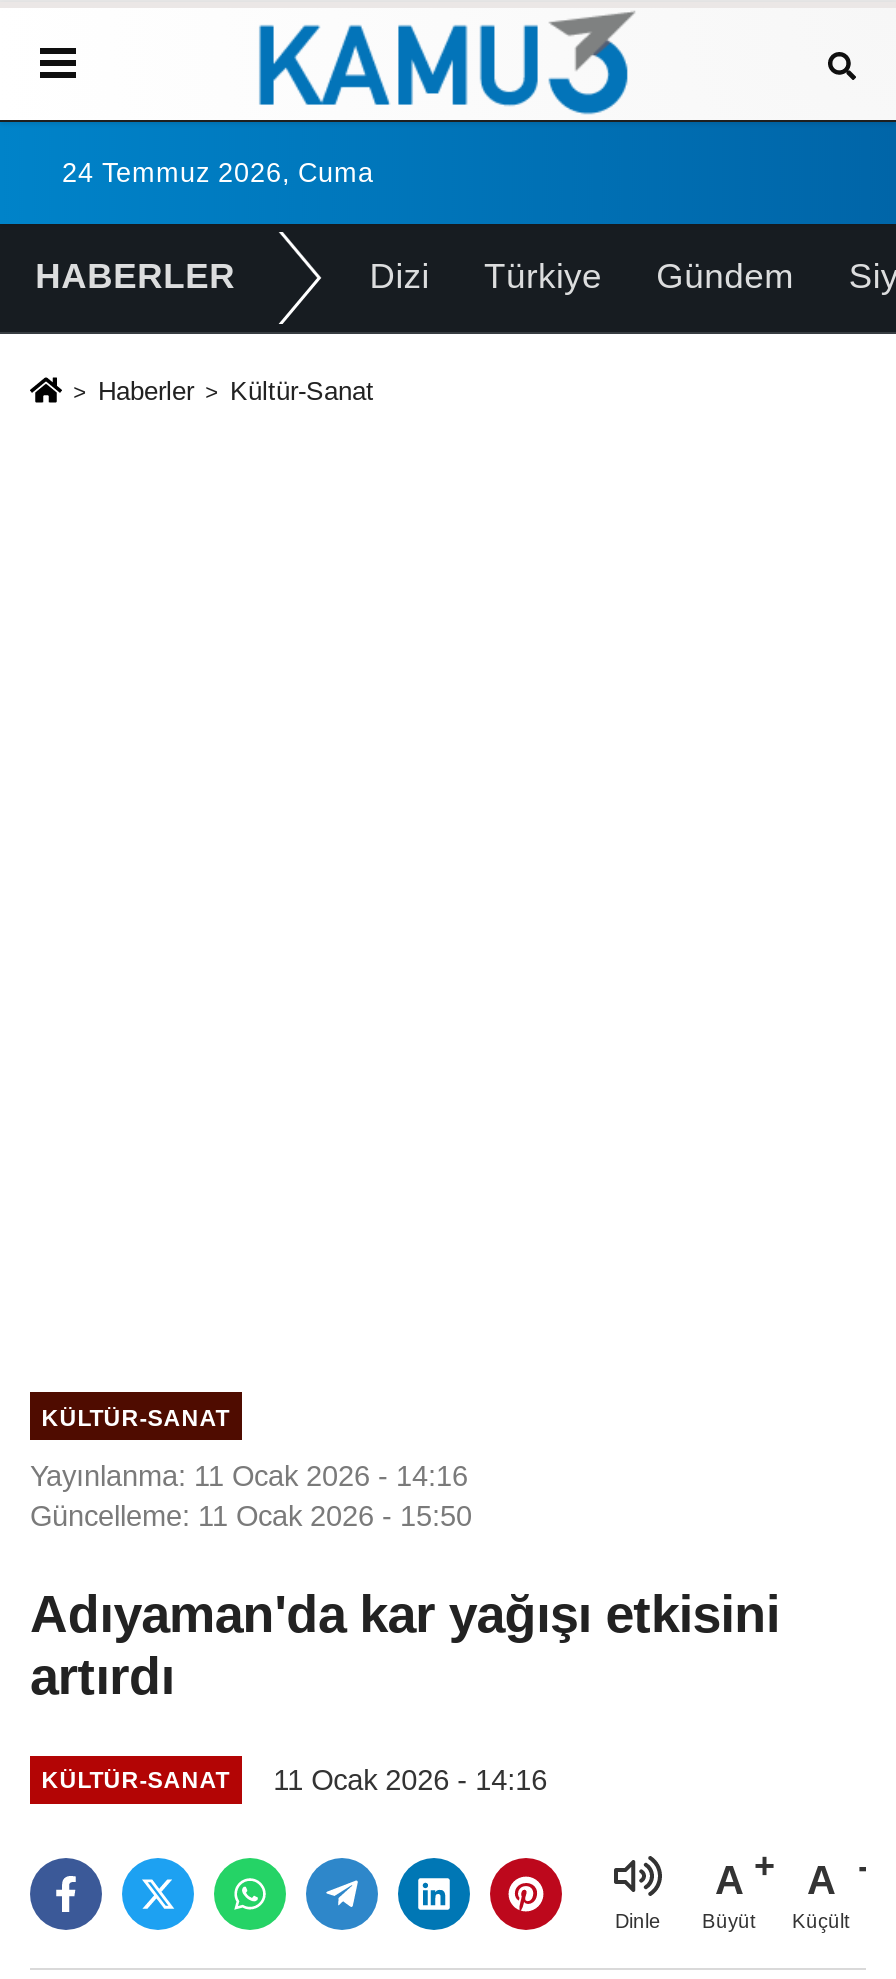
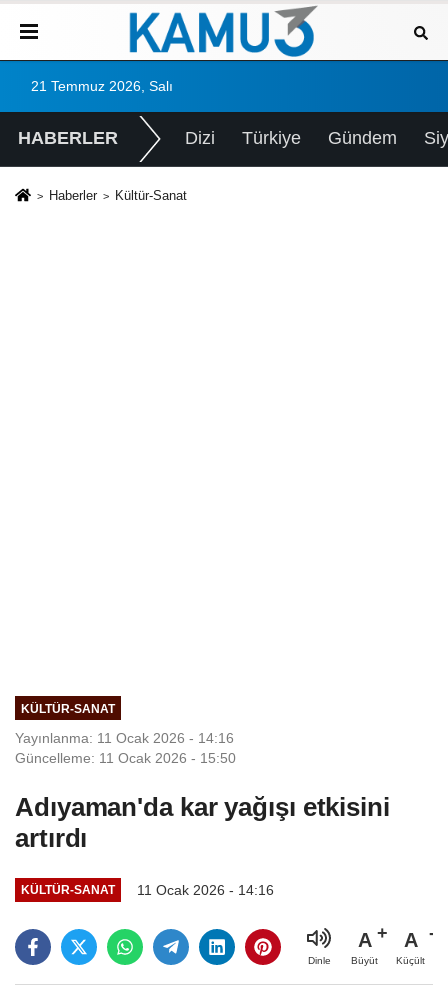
[62,158,374,188] 24 Temmuz 2026, Cuma -> [31,79,173,94] 21 Temmuz 2026, Salı

